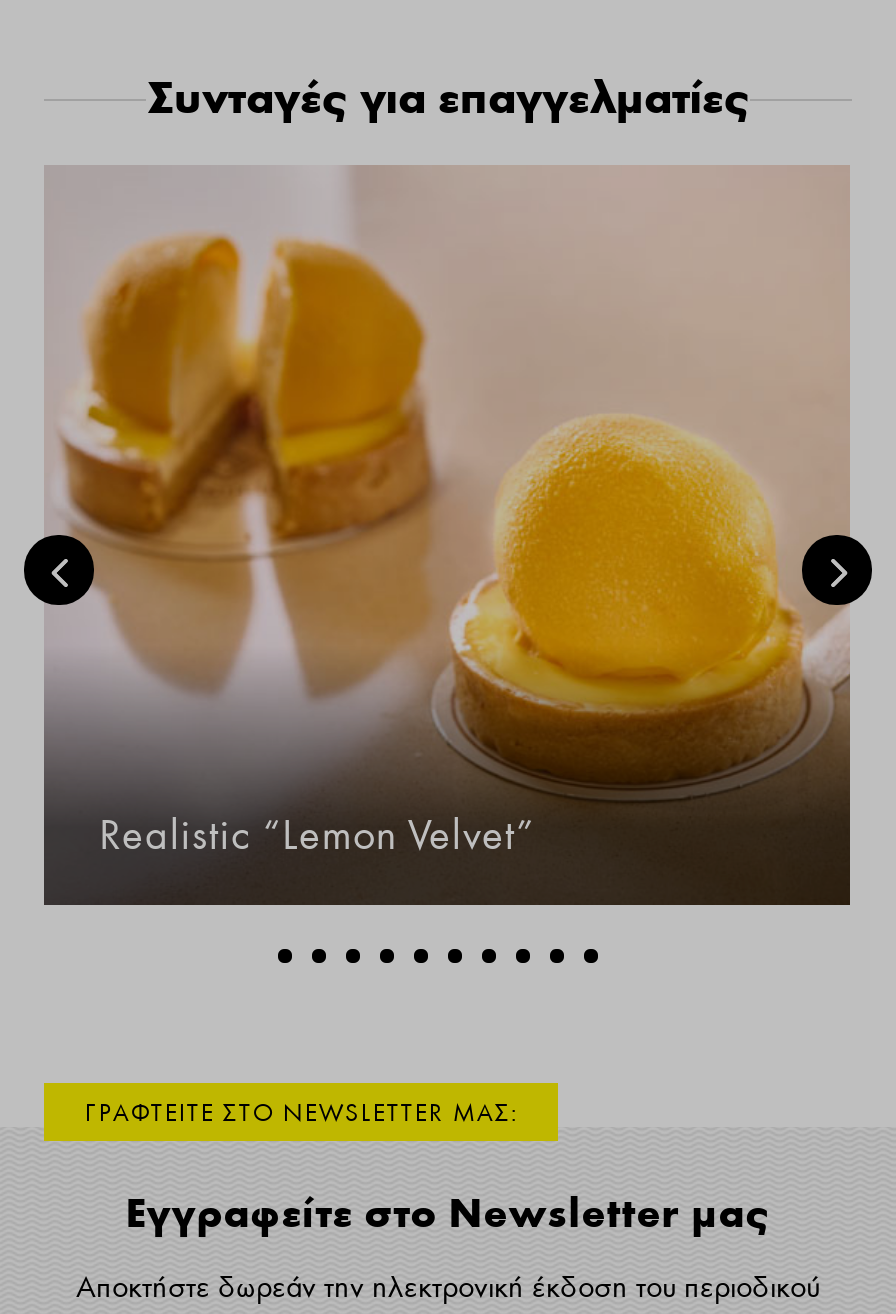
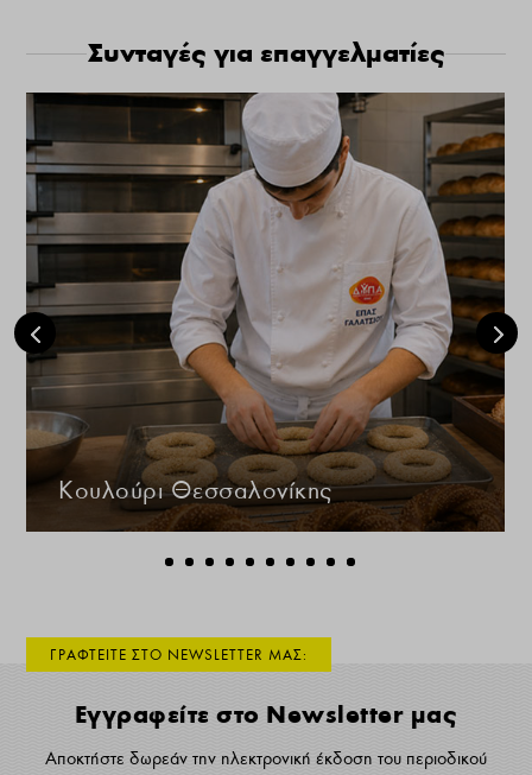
[32,164,850,906] [image] | Realistic “Lemon Velvet” -> [19,91,513,533] [image] | Κουλούρι Θεσσαλονίκης

